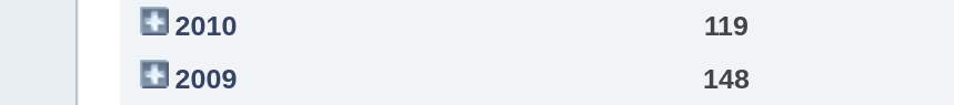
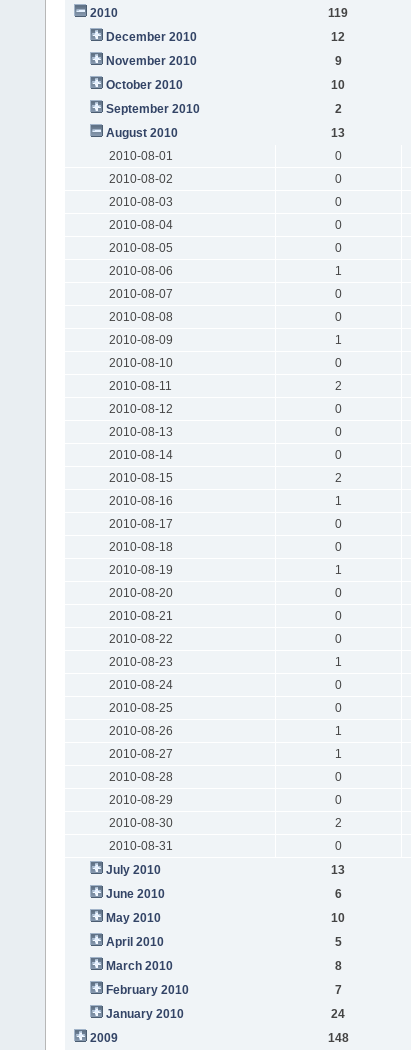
none -> [106,30,345,1021] December 2010 | 12 | November 2010 | 9 | October 2010 | 10 | September 2010 | 2 | August 2010 | 13 | 2010-08-01 | 0 | 2010-08-02 | 0 | 2010-08-03 | 0 | 2010-08-04 | 0 | 2010-08-05 | 0 | 2010-08-06 | 1 | 2010-08-07 | 0 | 2010-08-08 | 0 | 2010-08-09 | 1 | 2010-08-10 | 0 | 2010-08-11 | 2 | 2010-08-12 | 0 | 2010-08-13 | 0 | 2010-08-14 | 0 | 2010-08-15 | 2 | 2010-08-16 | 1 | 2010-08-17 | 0 | 2010-08-18 | 0 | 2010-08-19 | 1 | 2010-08-20 | 0 | 2010-08-21 | 0 | 2010-08-22 | 0 | 2010-08-23 | 1 | 2010-08-24 | 0 | 2010-08-25 | 0 | 2010-08-26 | 1 | 2010-08-27 | 1 | 2010-08-28 | 0 | 2010-08-29 | 0 | 2010-08-30 | 2 | 2010-08-31 | 0 | July 2010 | 13 | June 2010 | 6 | May 2010 | 10 | April 2010 | 5 | March 2010 | 8 | February 2010 | 7 | January 2010 | 24

